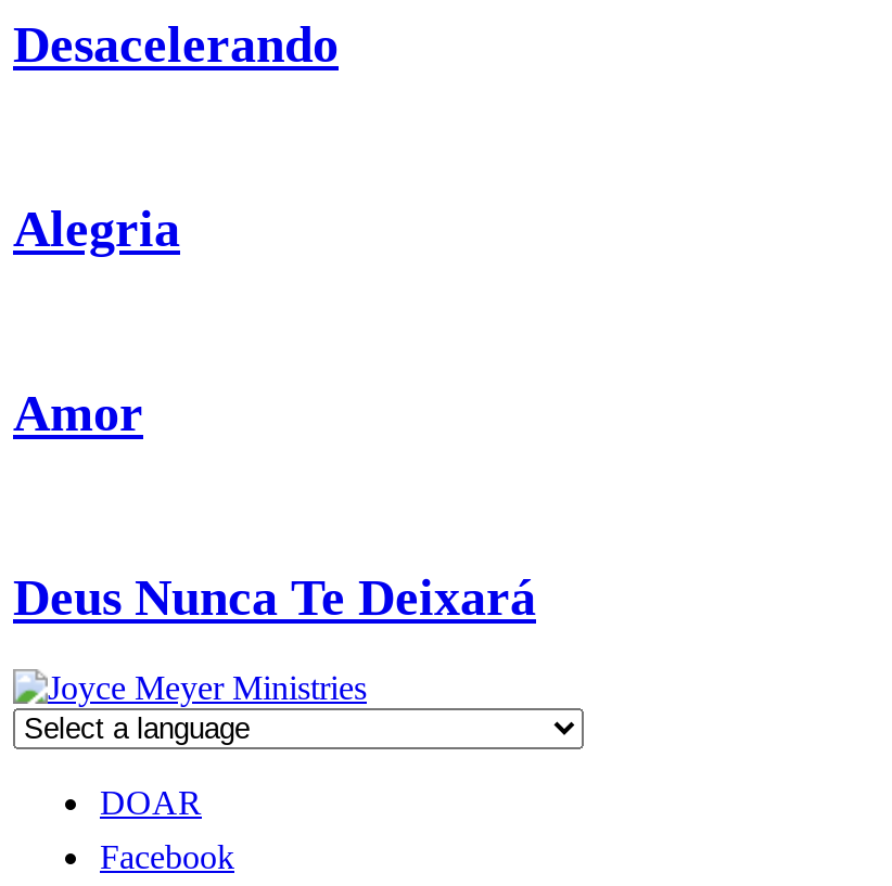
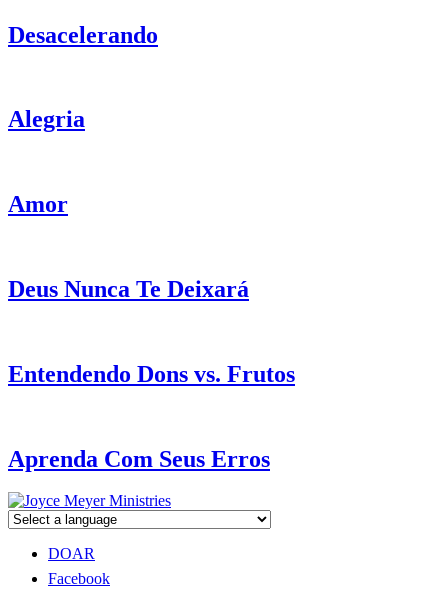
none -> [8,361,295,472] Entendendo Dons vs. Frutos | Aprenda Com Seus Erros

